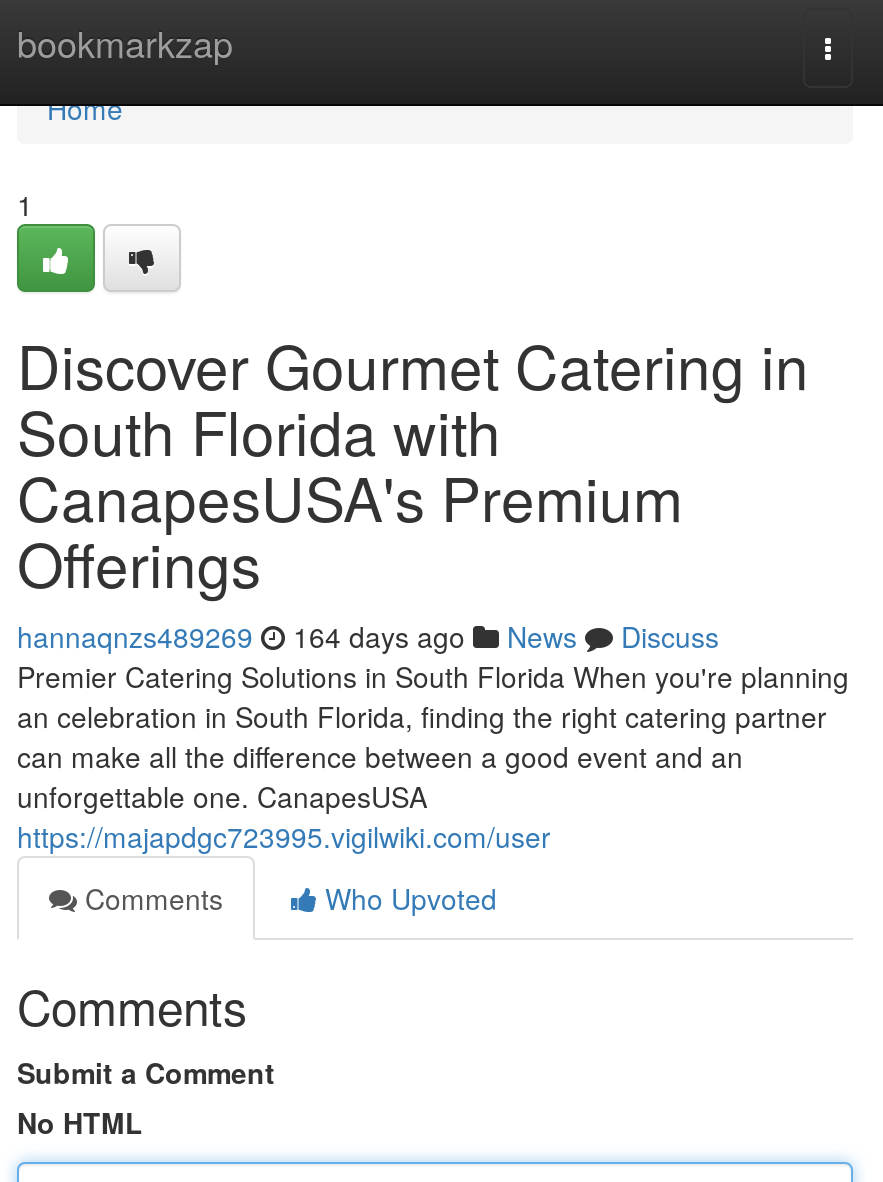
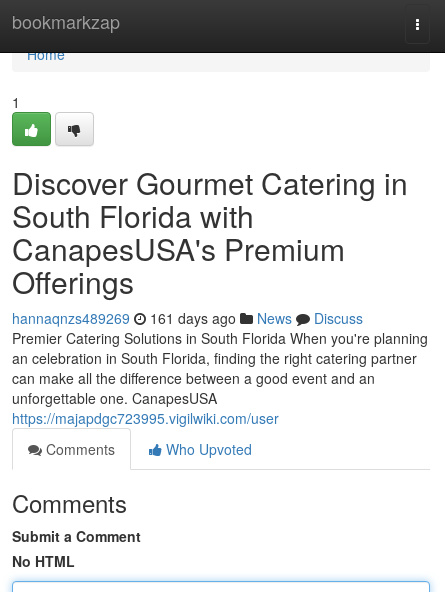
[17,616,719,656] hannaqnzs489269 164 days ago News Discuss -> [12,308,363,328] hannaqnzs489269 161 days ago News Discuss

